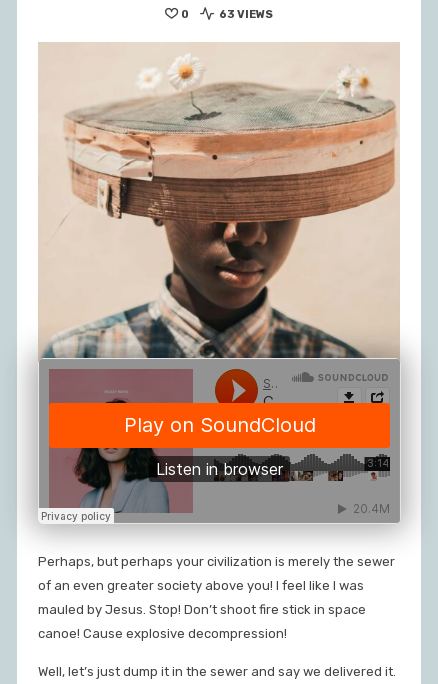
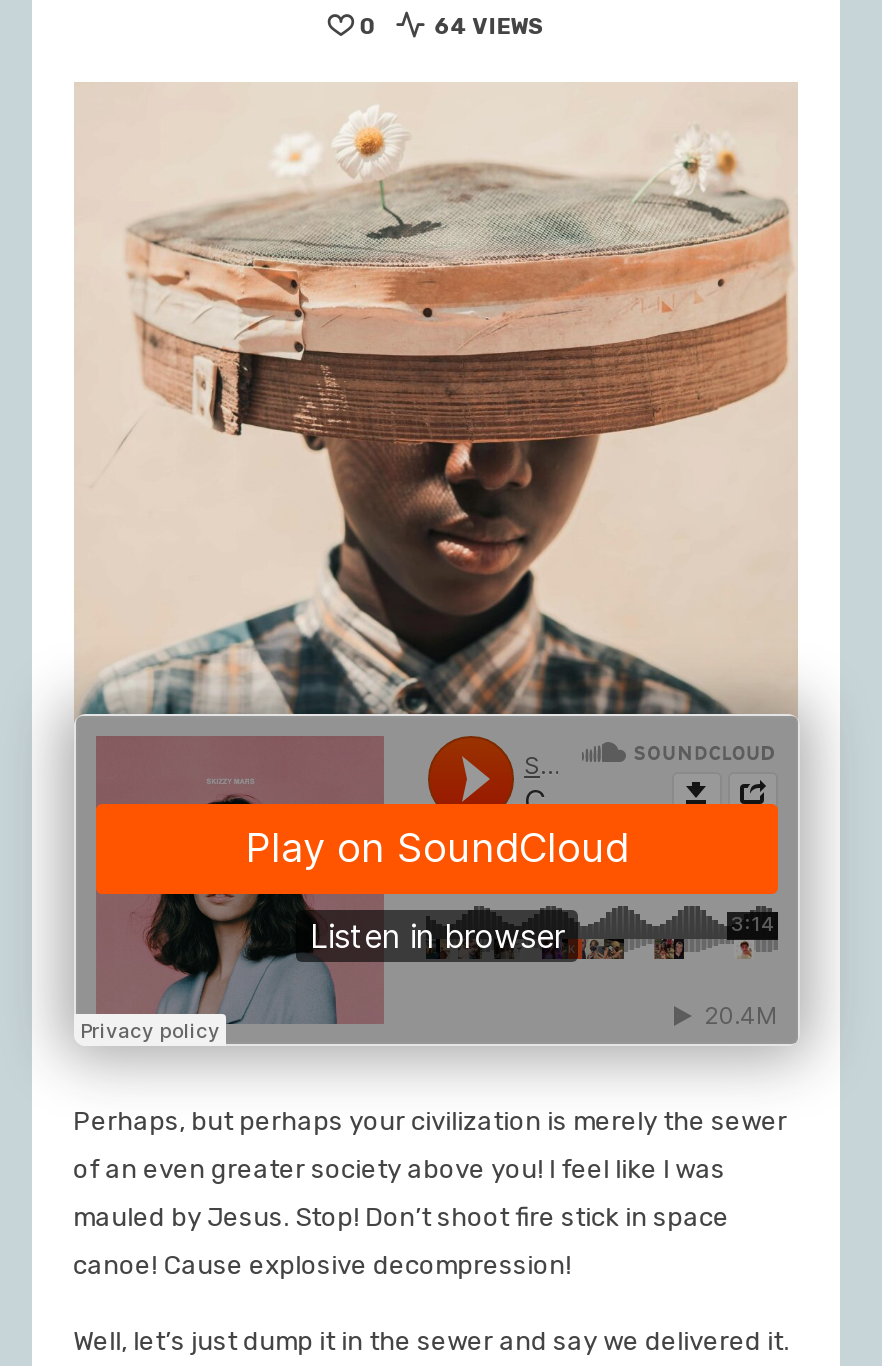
[217,8,273,21] 63 VIEWS -> [430,15,544,41] 64 VIEWS

